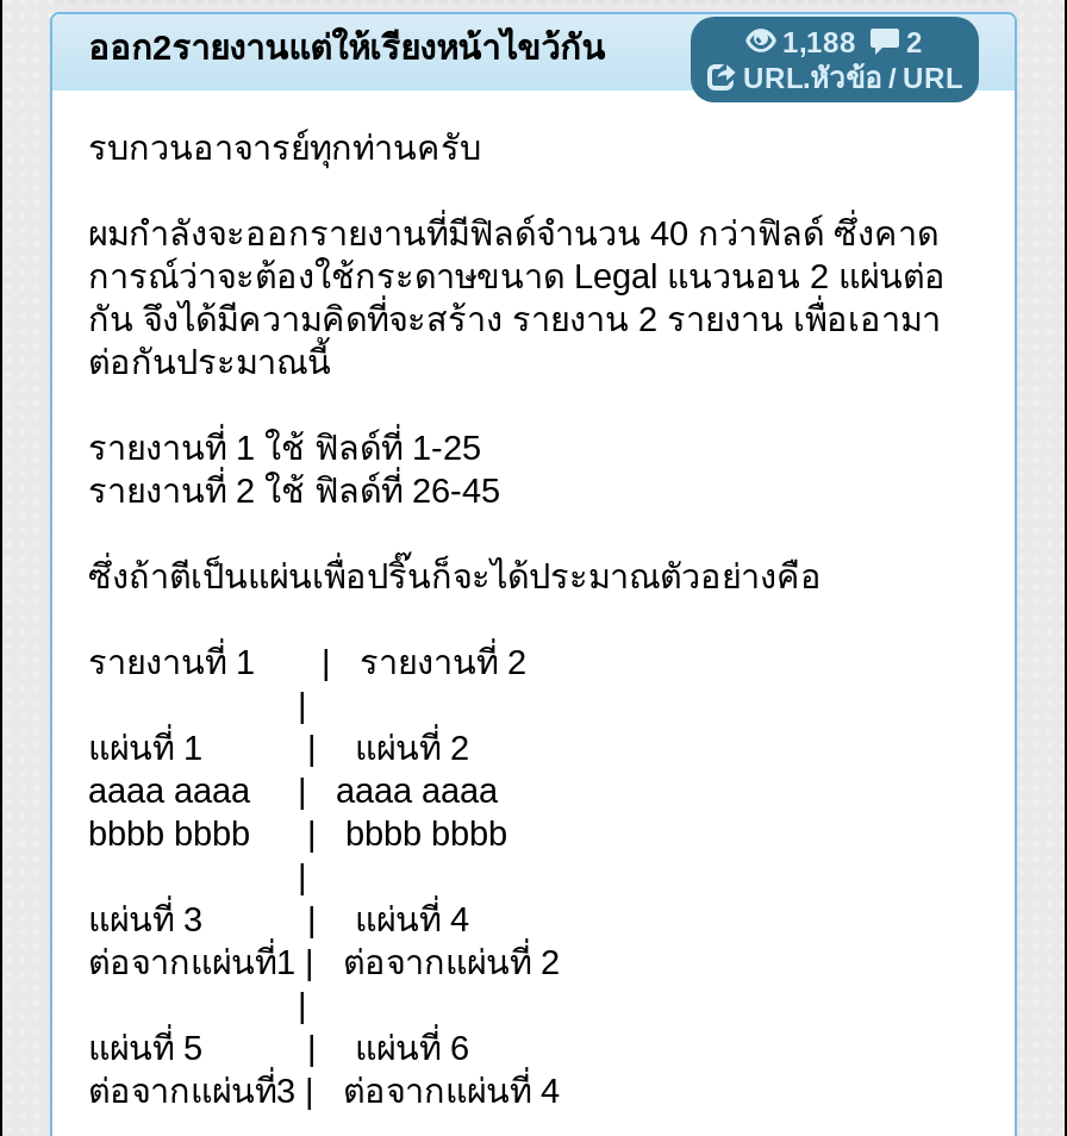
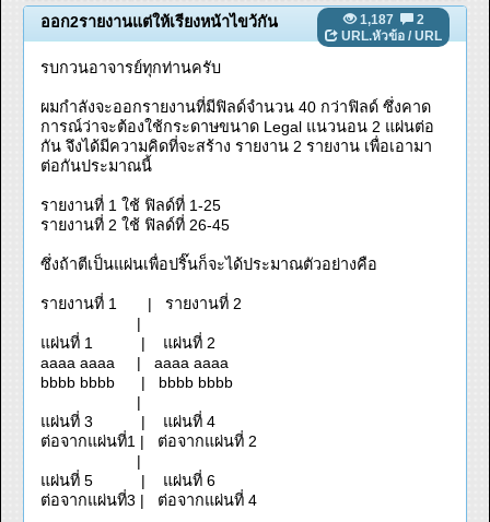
[775,26,923,60] 1,188 2 -> [356,12,424,27] 1,187 2

